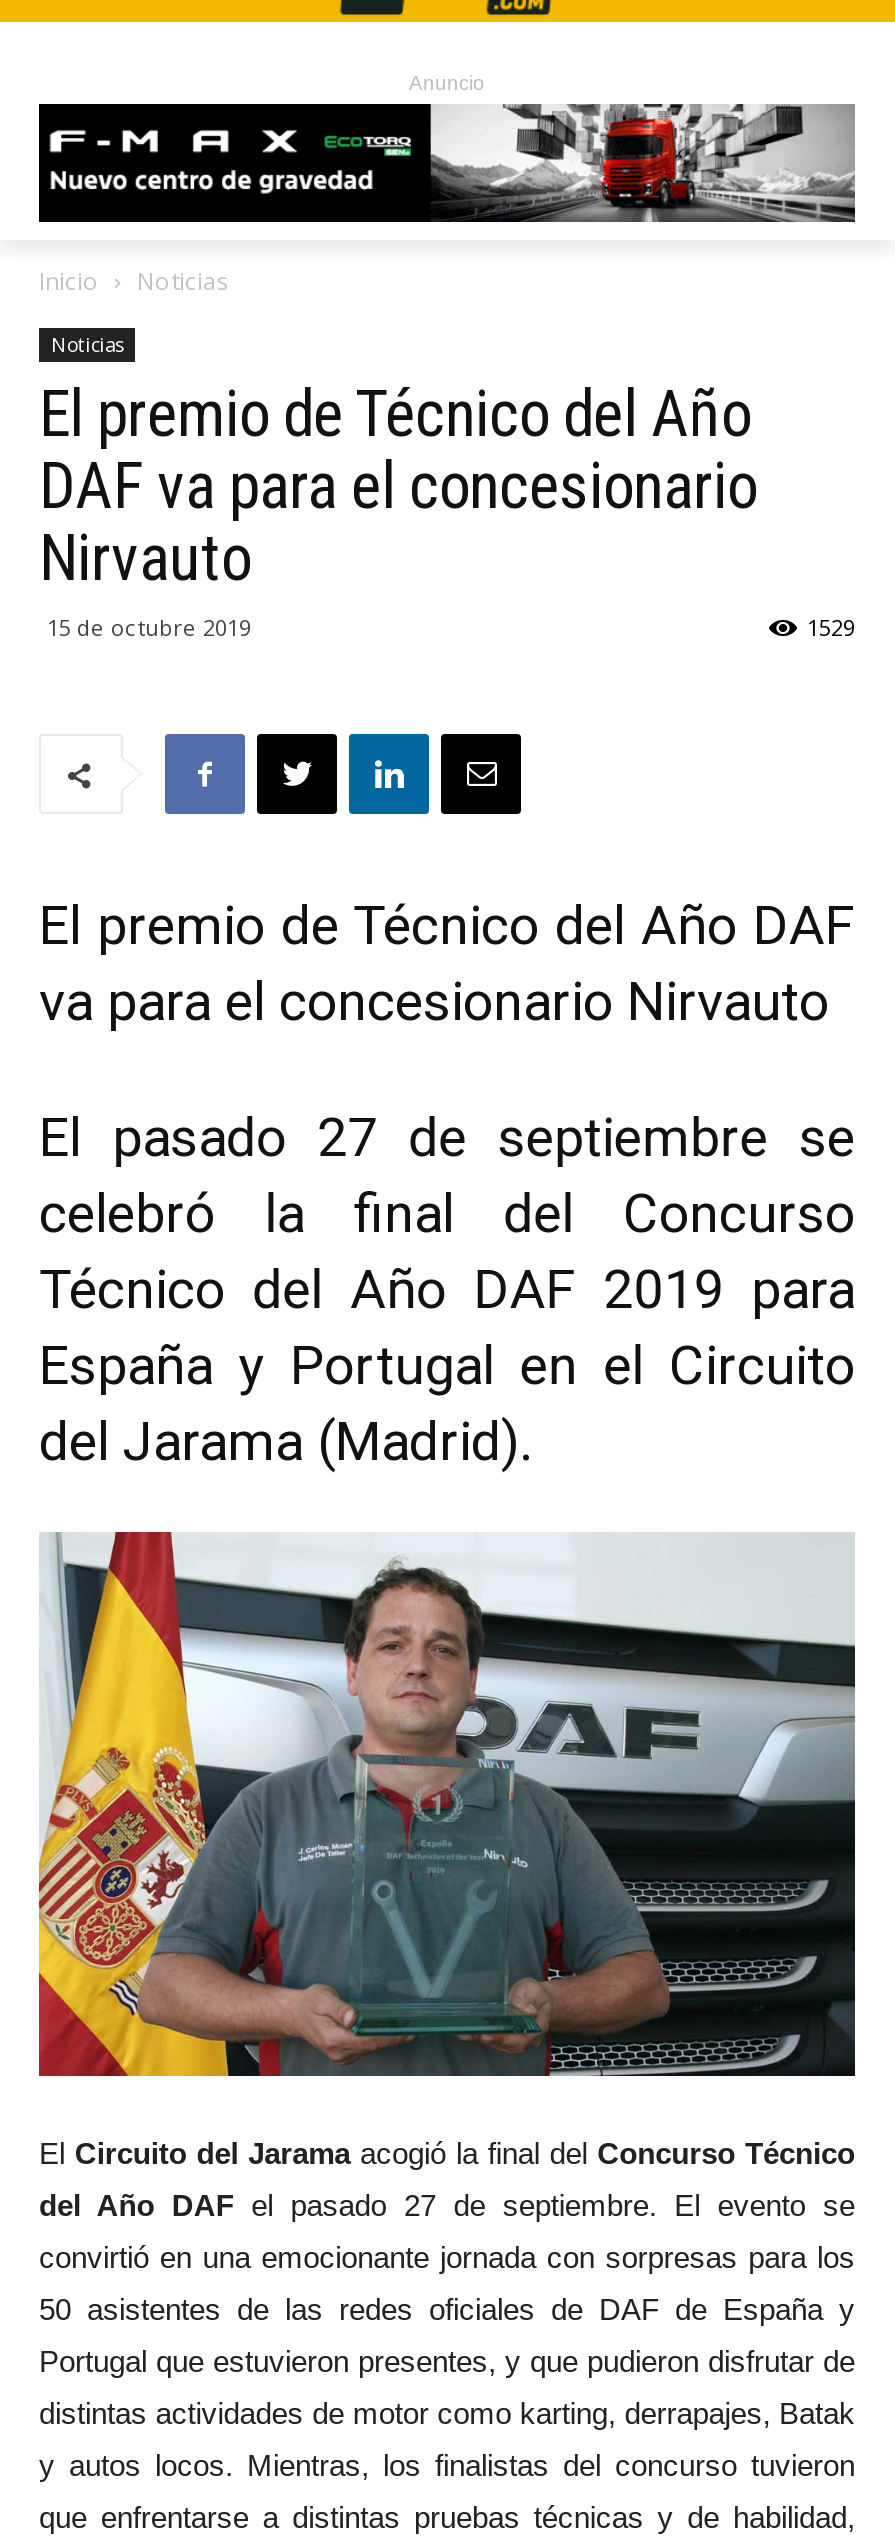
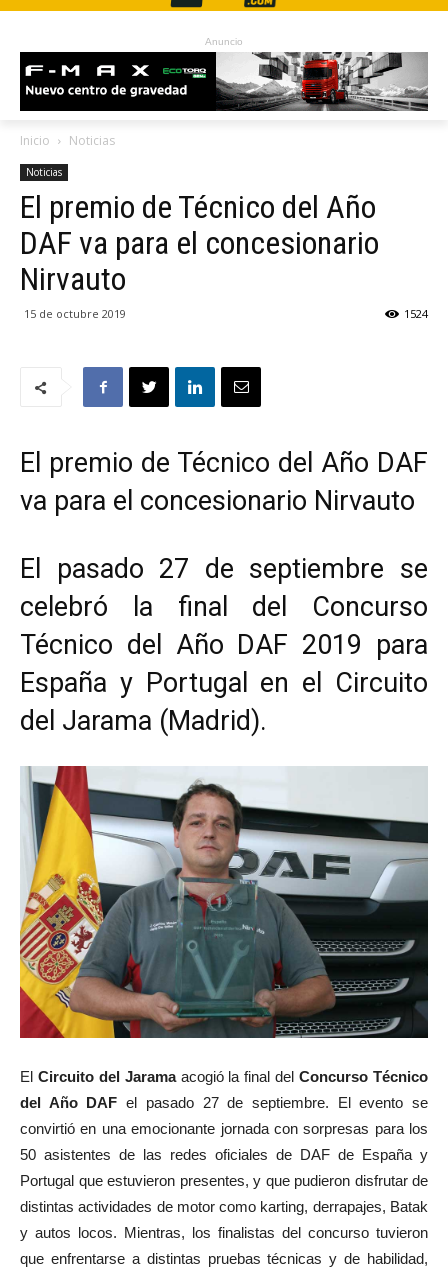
[807,613,855,643] 1529 -> [404,306,428,321] 1524

